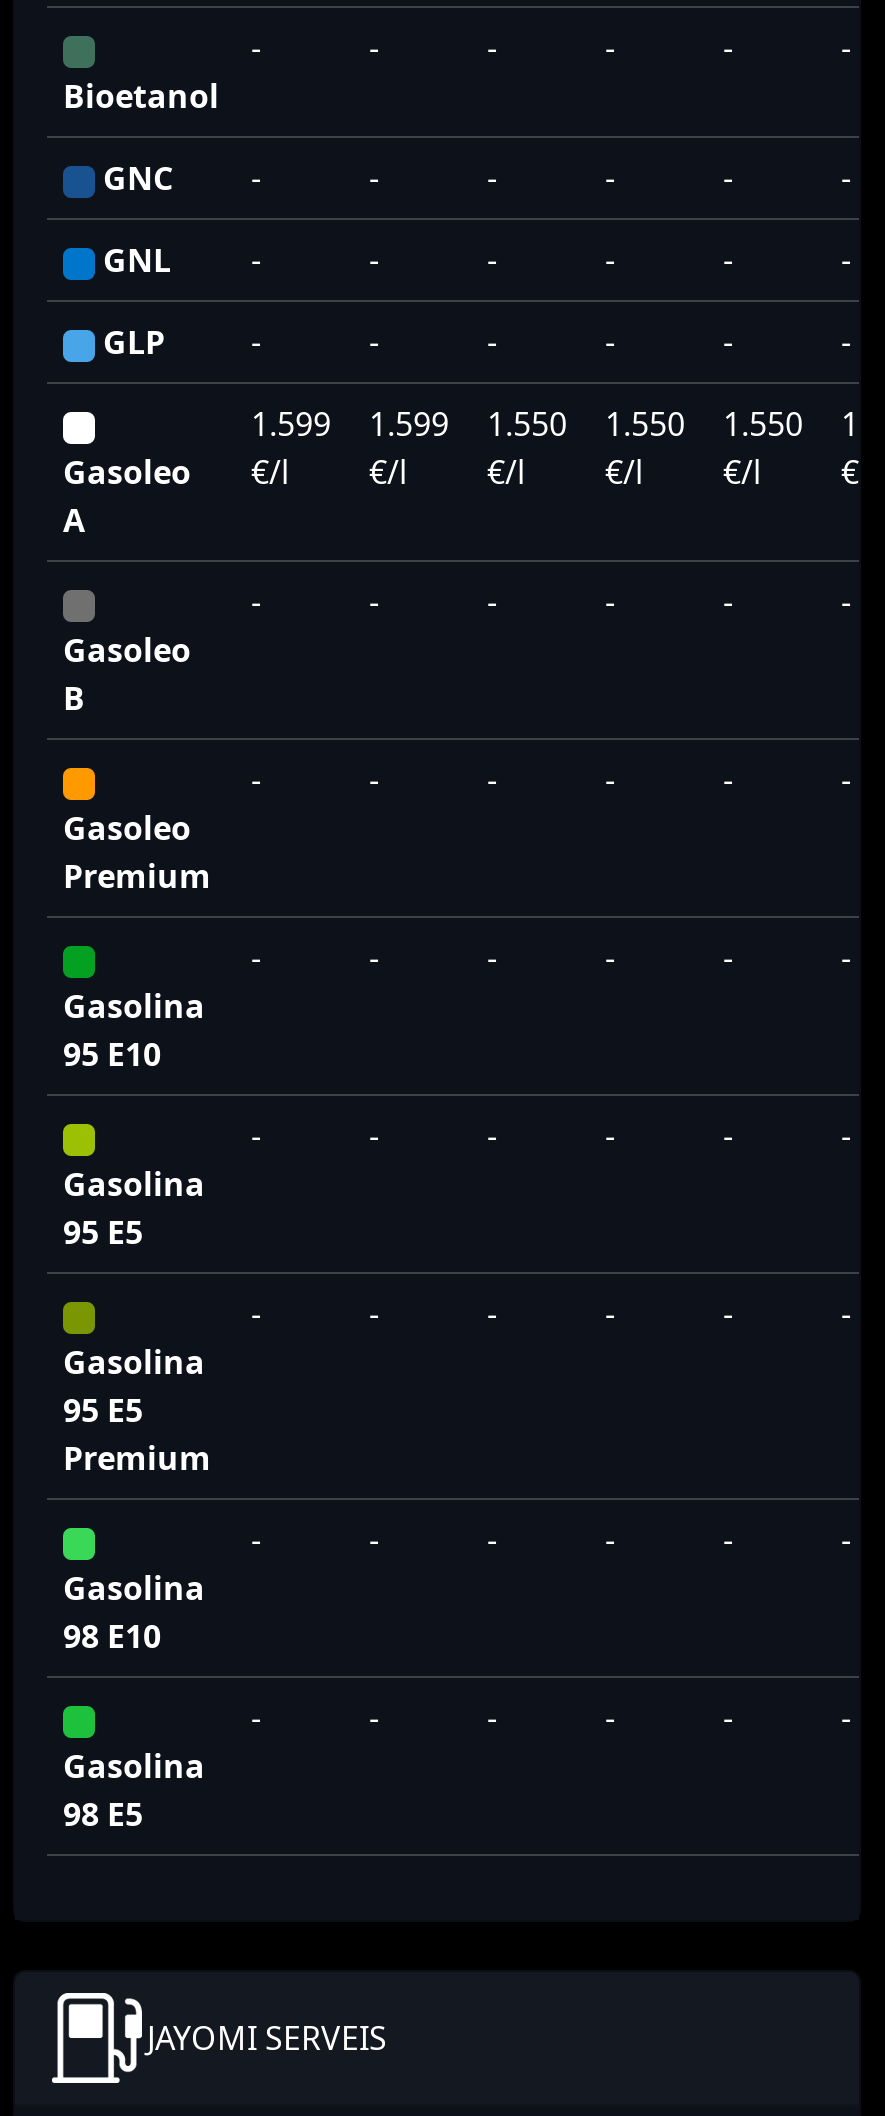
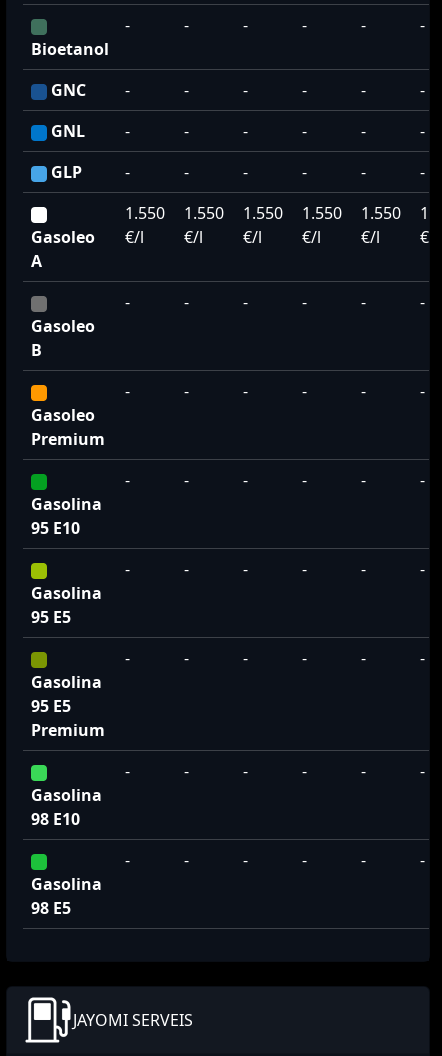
[251,402,331,446] 1.599 -> [125,202,165,224] 1.550
[369,402,449,446] 1.599 -> [184,202,224,224] 1.550

